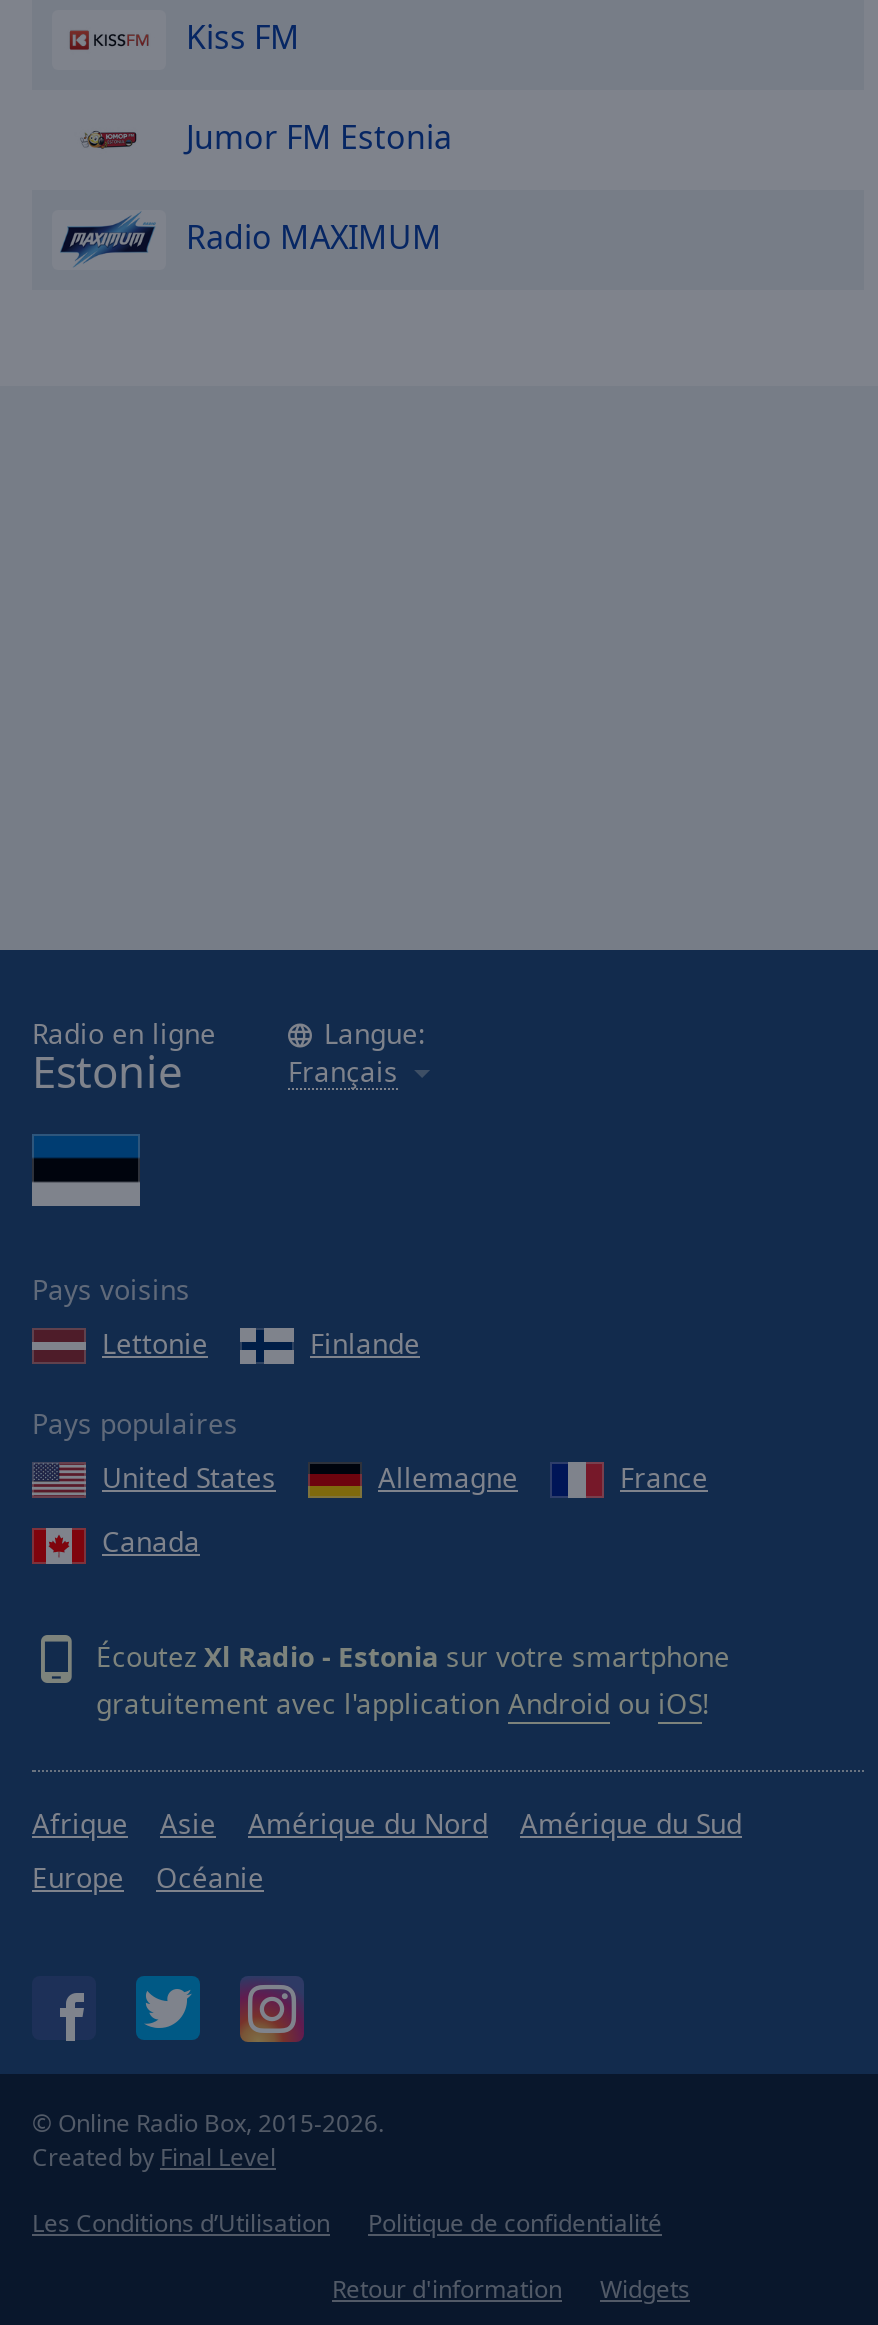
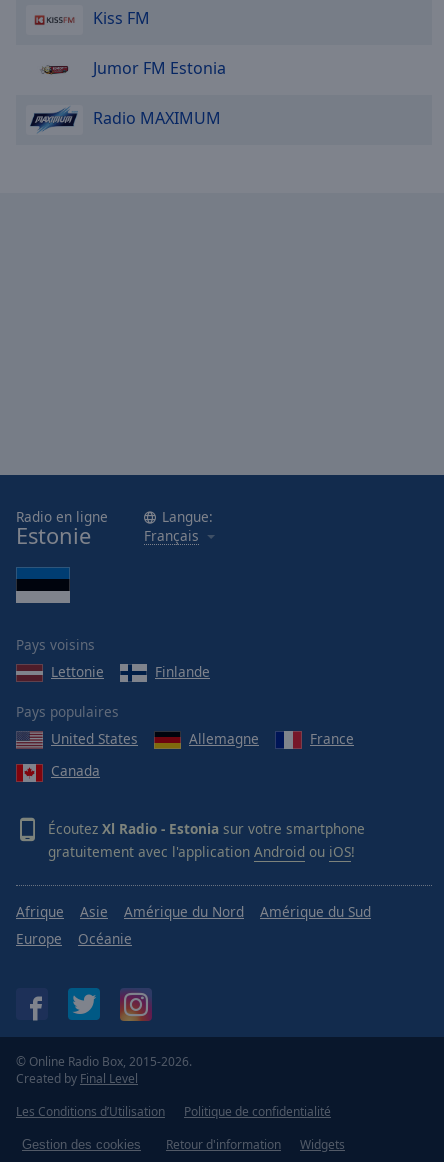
none -> [22,1137,141,1152] Gestion des cookies

